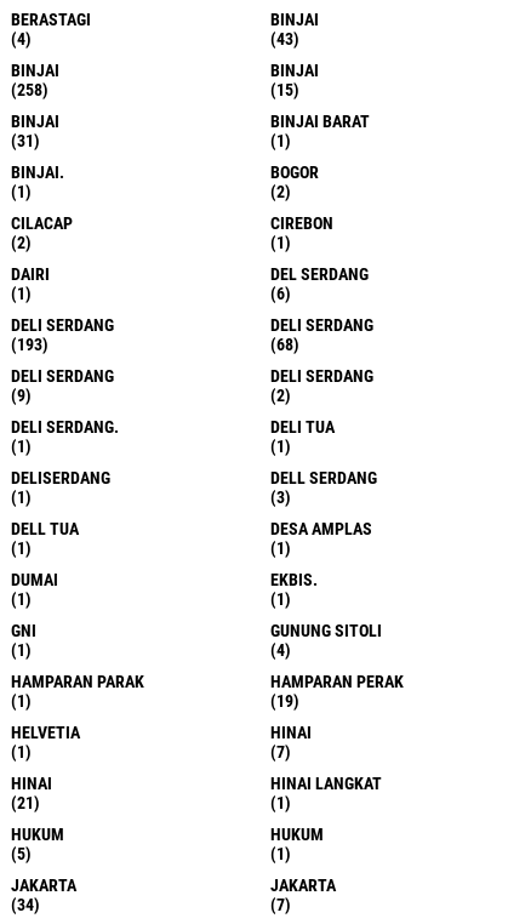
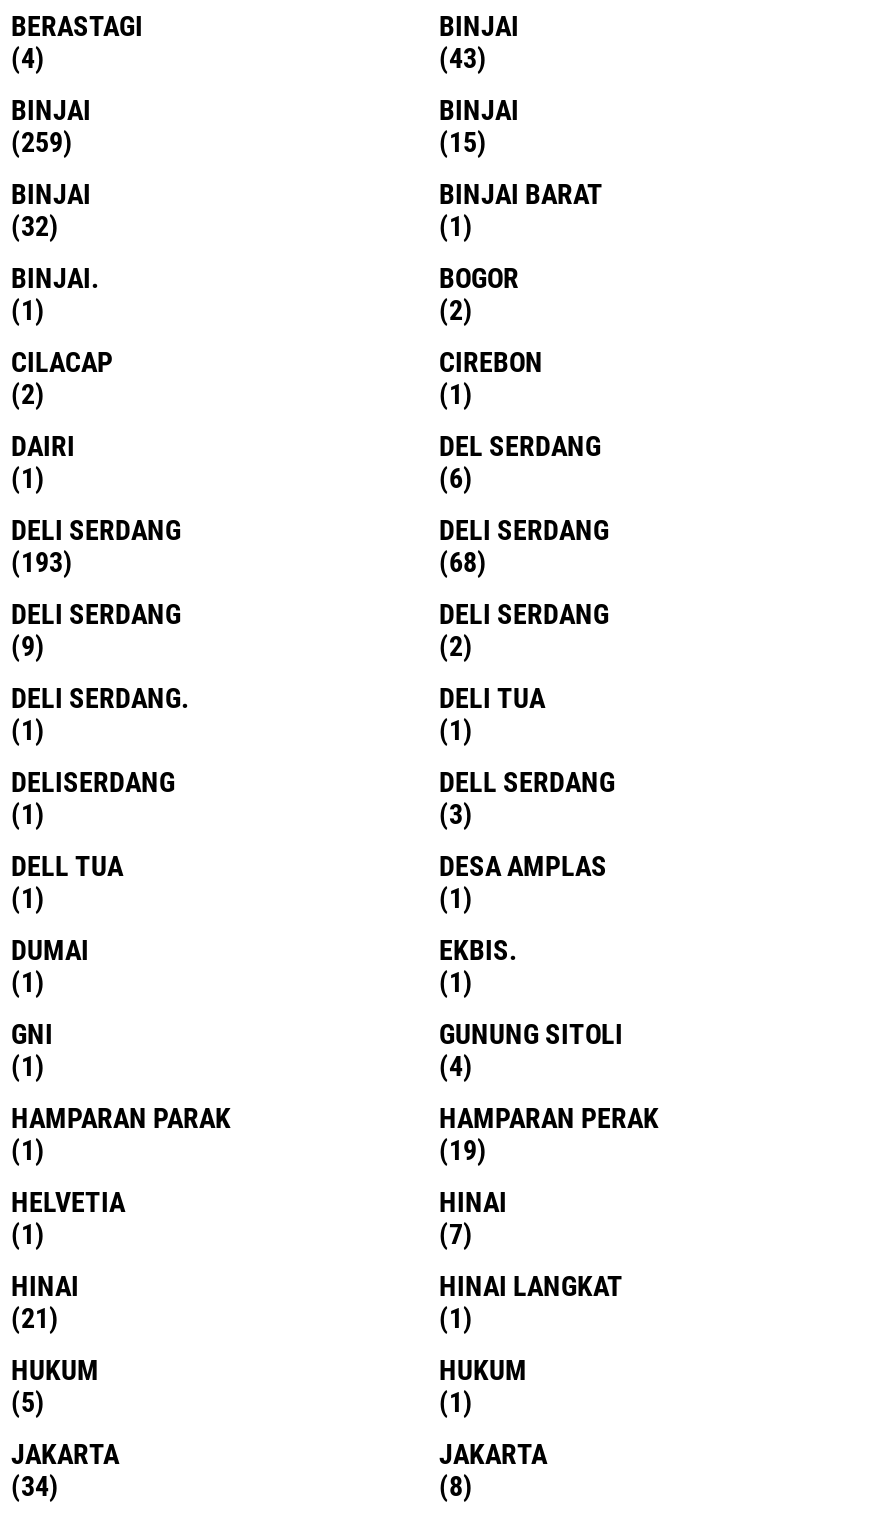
[11,80,48,99] (258) -> [11,126,73,158] (259)
[11,131,40,150] (31) -> [11,210,59,242] (32)
[270,895,291,914] (7) -> [439,1470,473,1502] (8)

